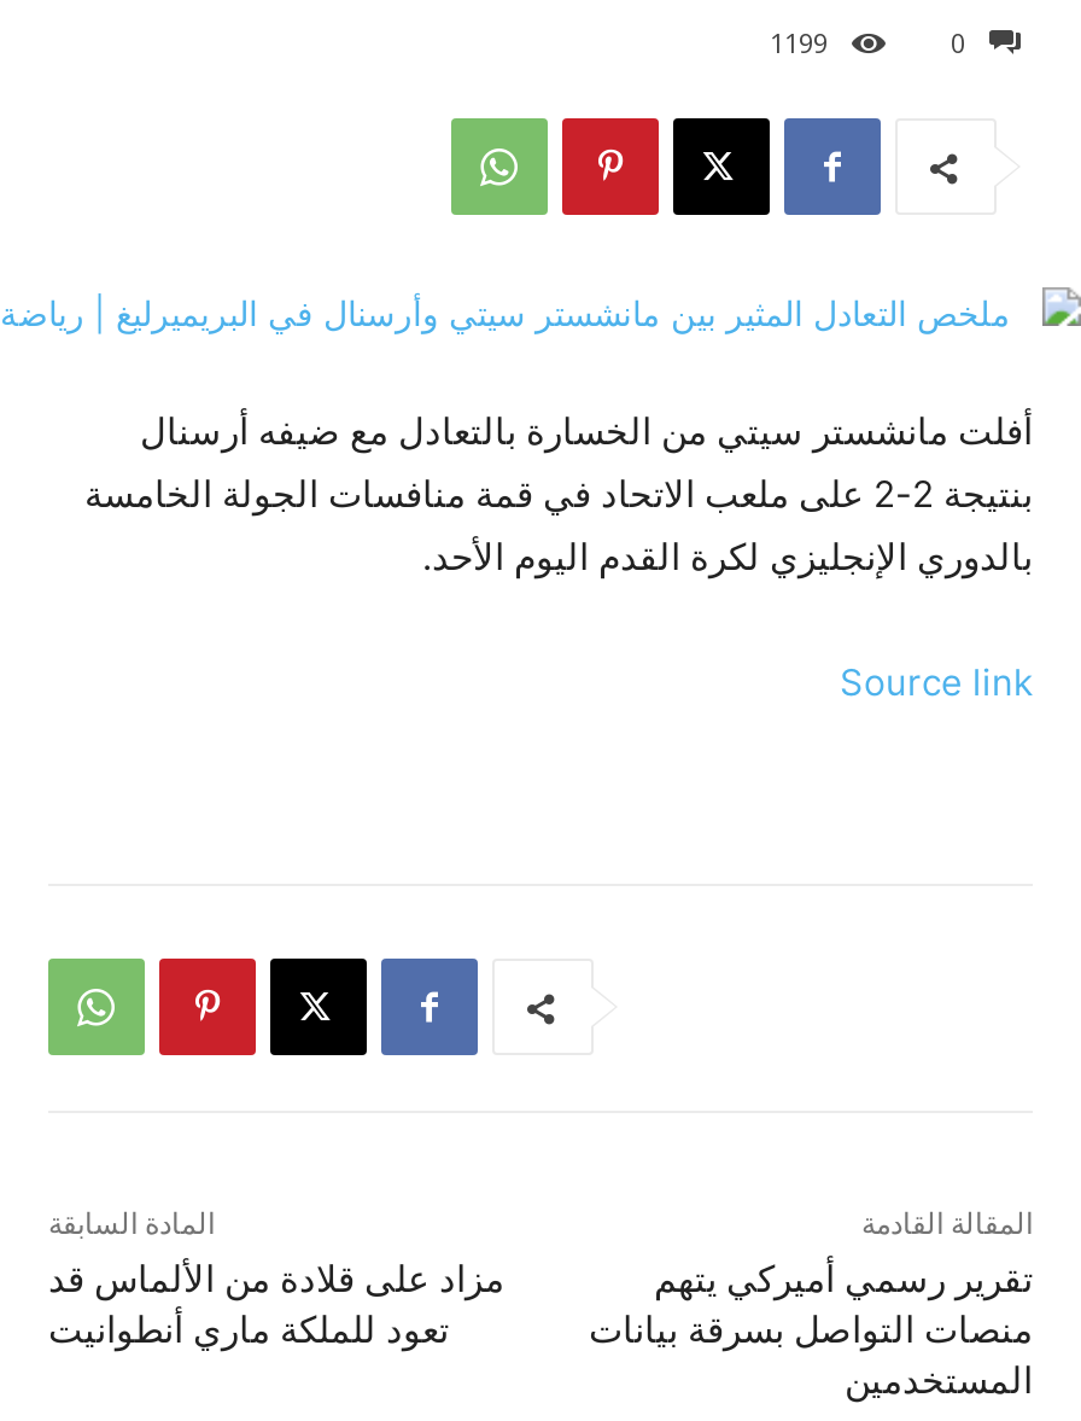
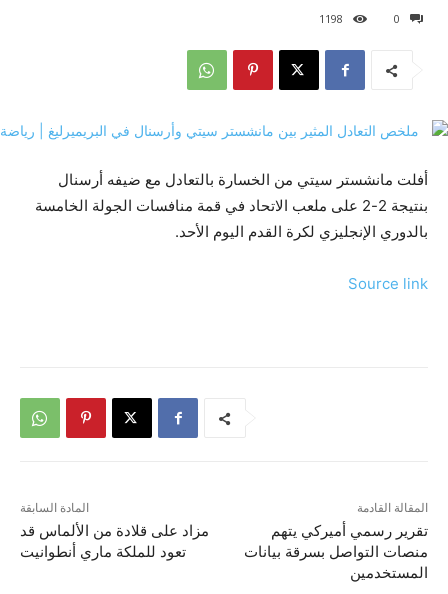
[770,24,828,61] 1 199 -> [319,11,343,26] 1 198

